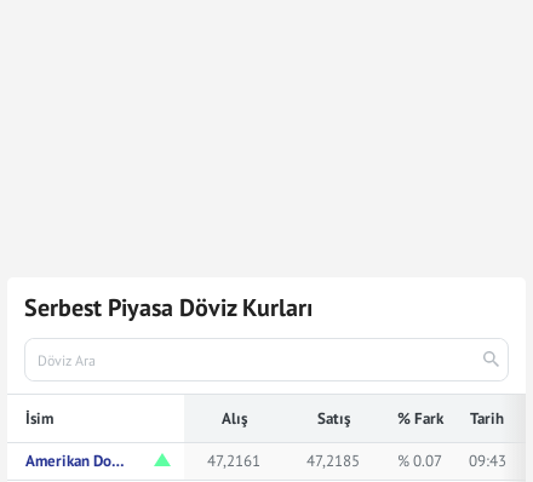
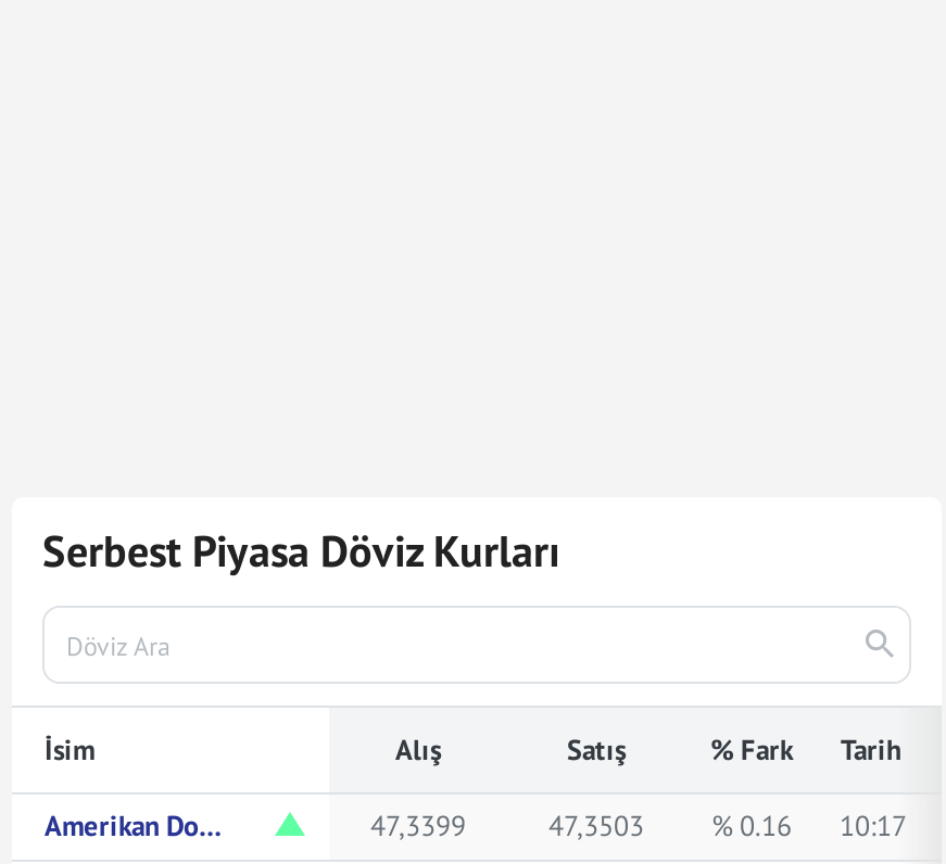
[207,451,260,471] 47,2161 -> [370,808,466,844] 47,3399
[306,451,360,471] 47,2185 -> [548,808,644,844] 47,3503
[397,451,442,471] % 0.07 -> [711,808,792,844] % 0.16
[469,451,506,471] 09:43 -> [840,808,907,844] 10:17

